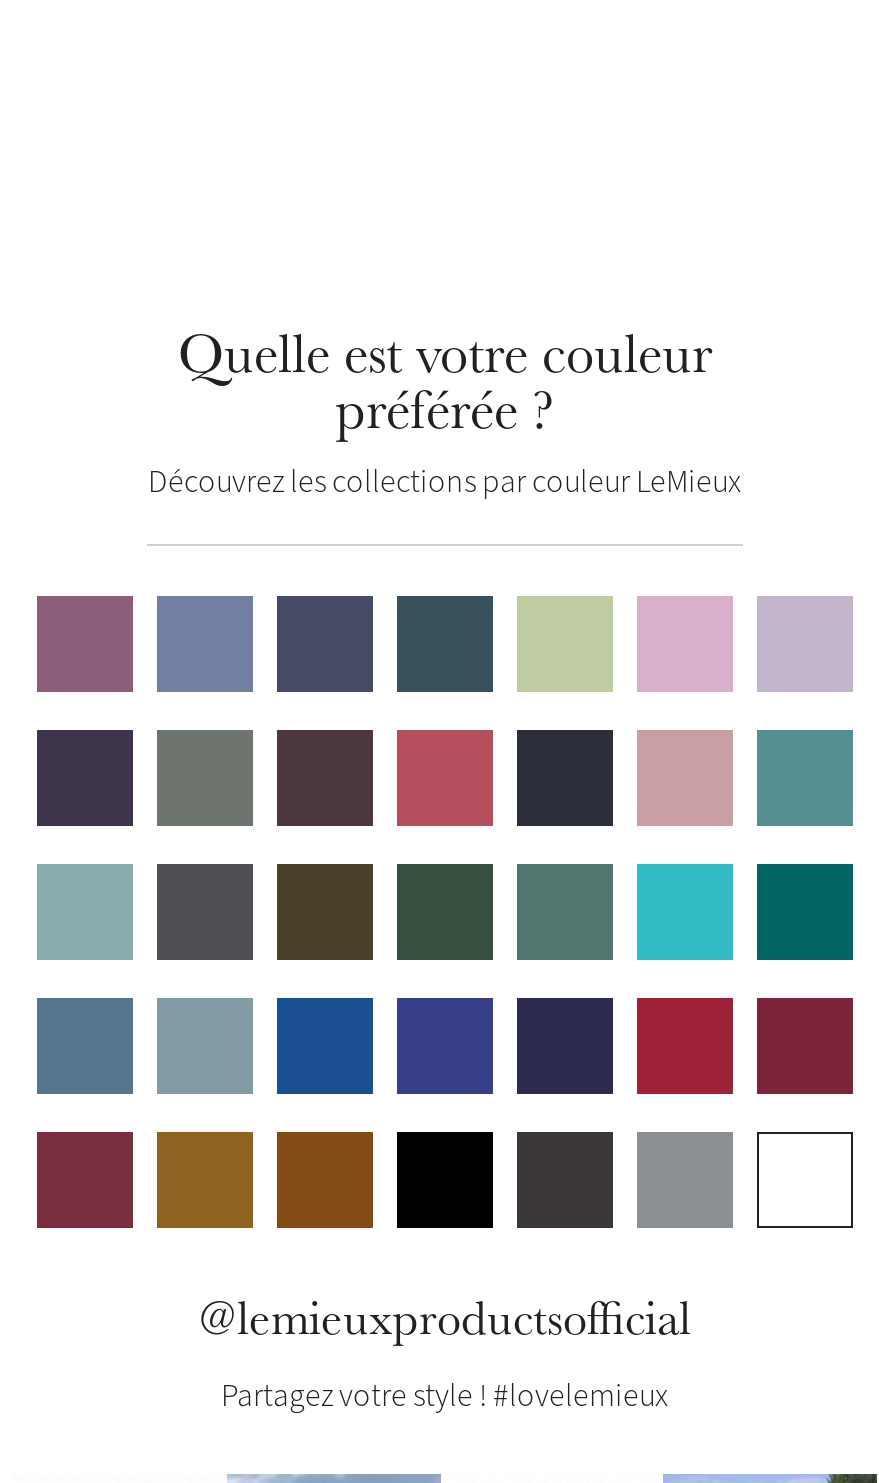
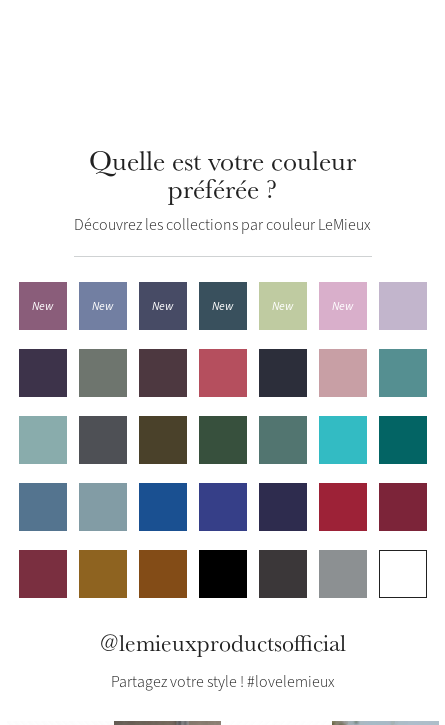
none -> [32,298,353,315] New | New | New | New | New | New

